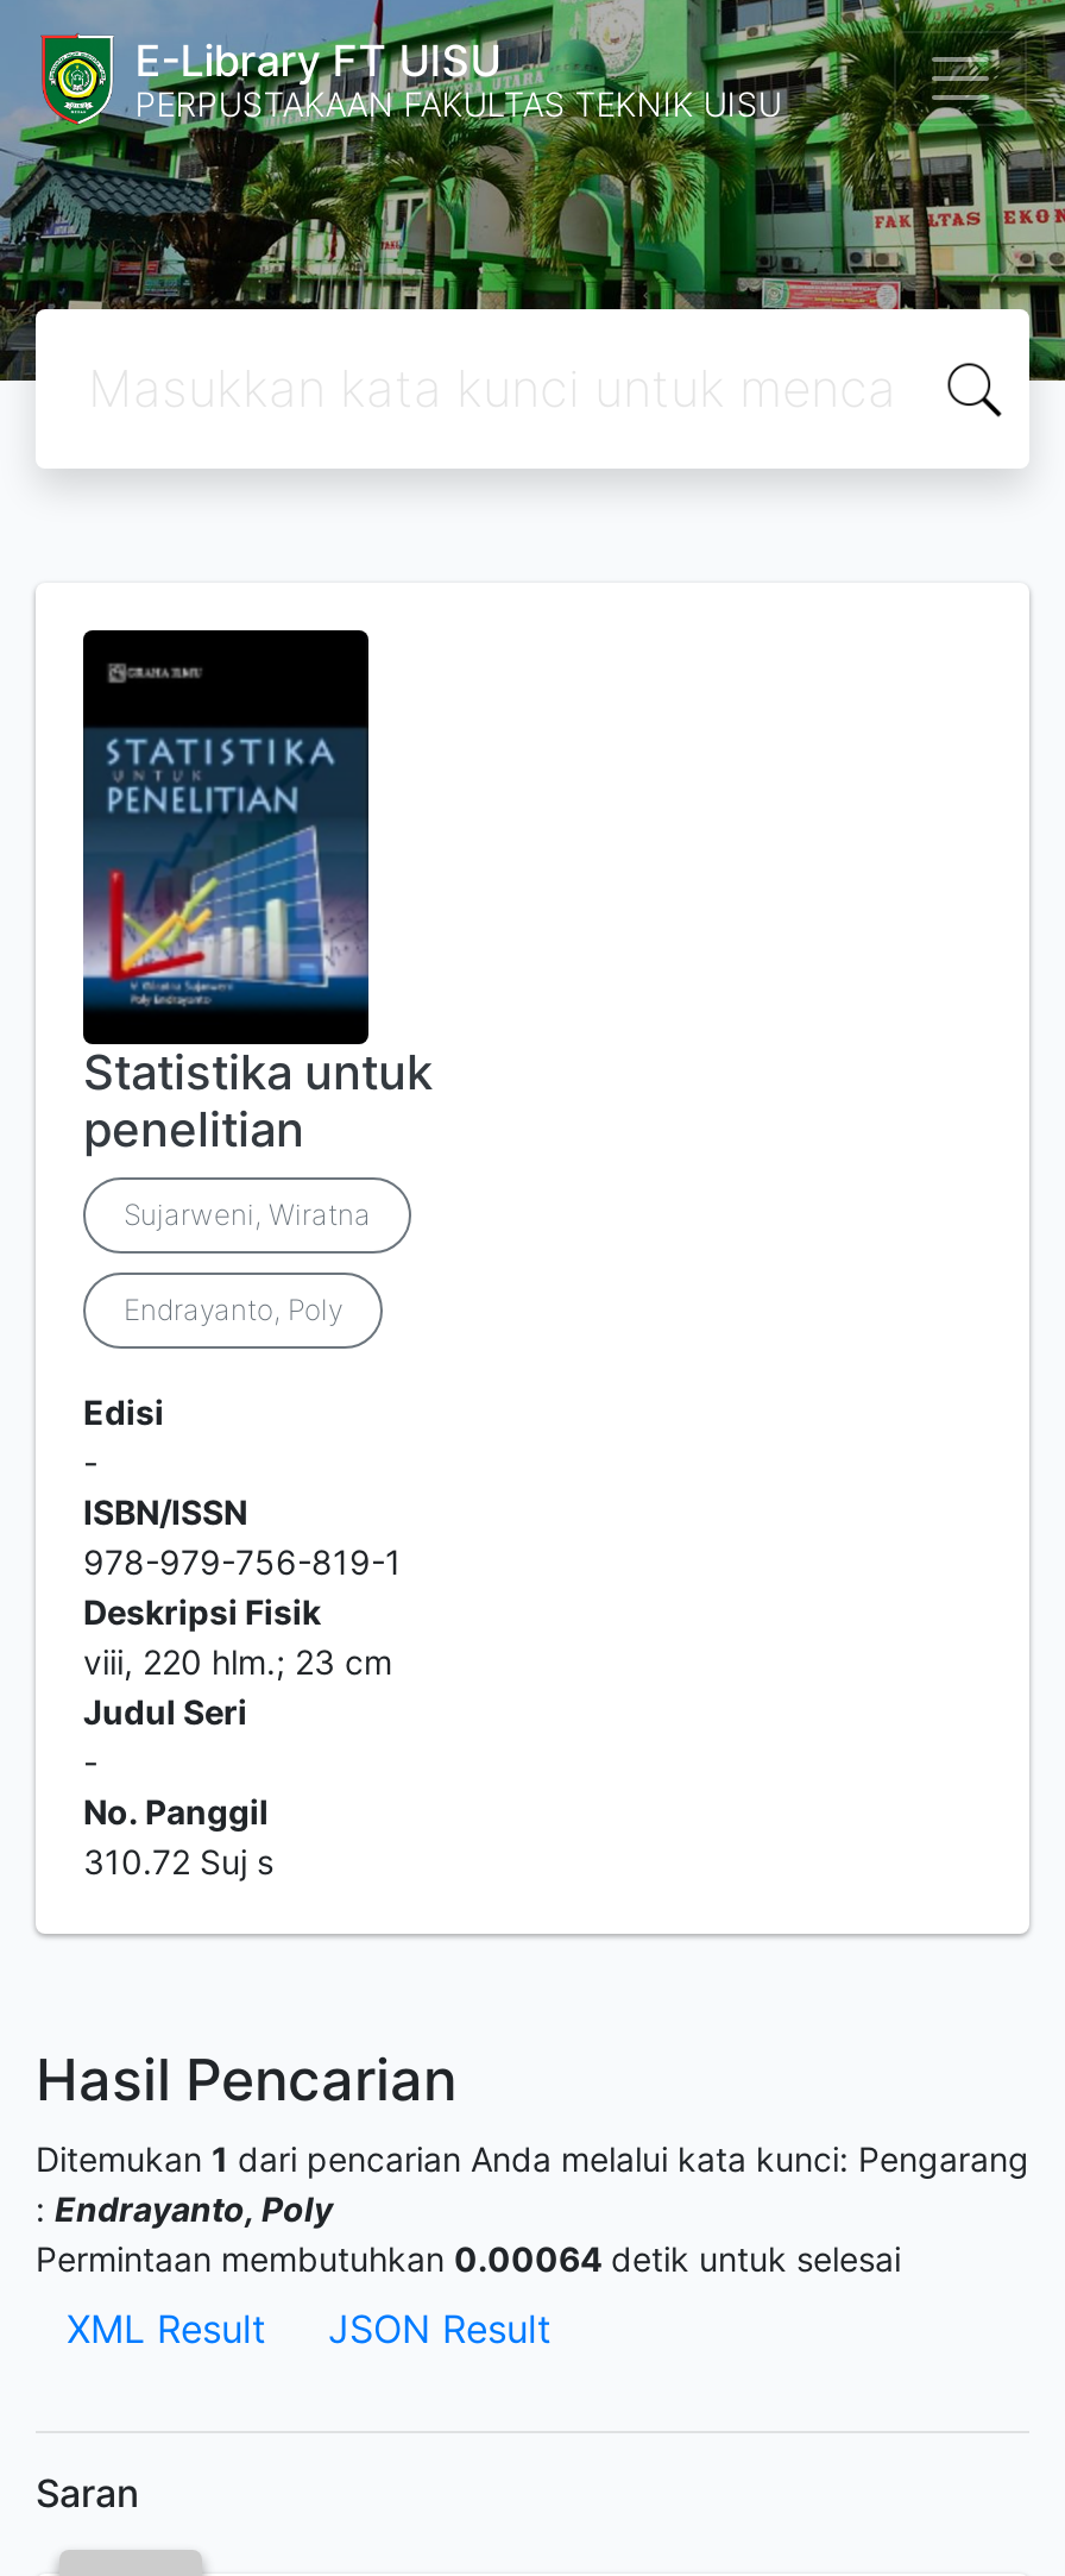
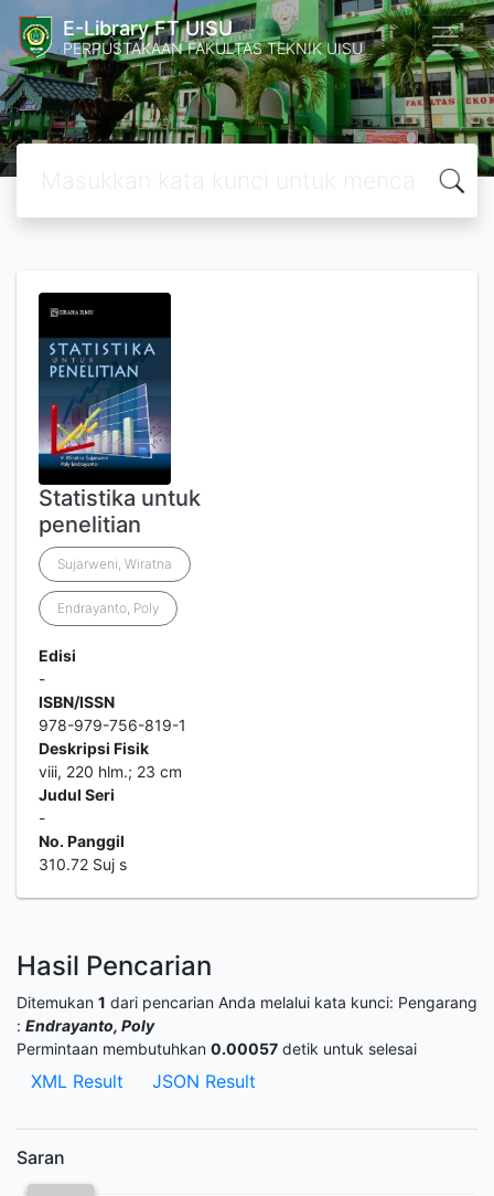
[36,2238,901,2279] Permintaan membutuhkan 0.00064 detik untuk selesai -> [17,1039,417,1058] Permintaan membutuhkan 0.00057 detik untuk selesai

